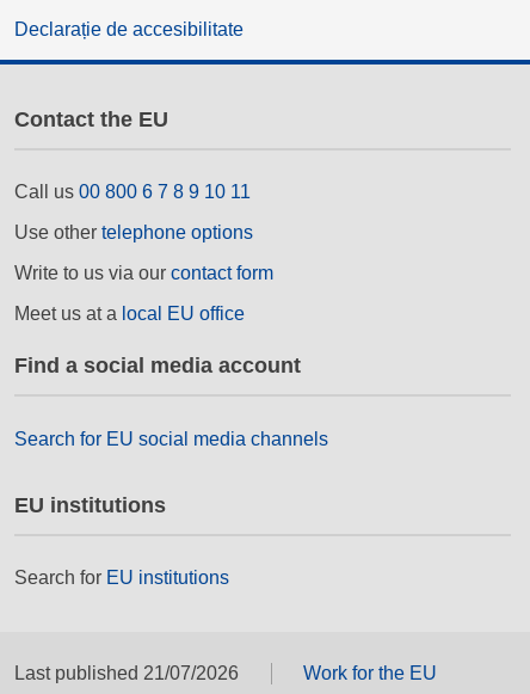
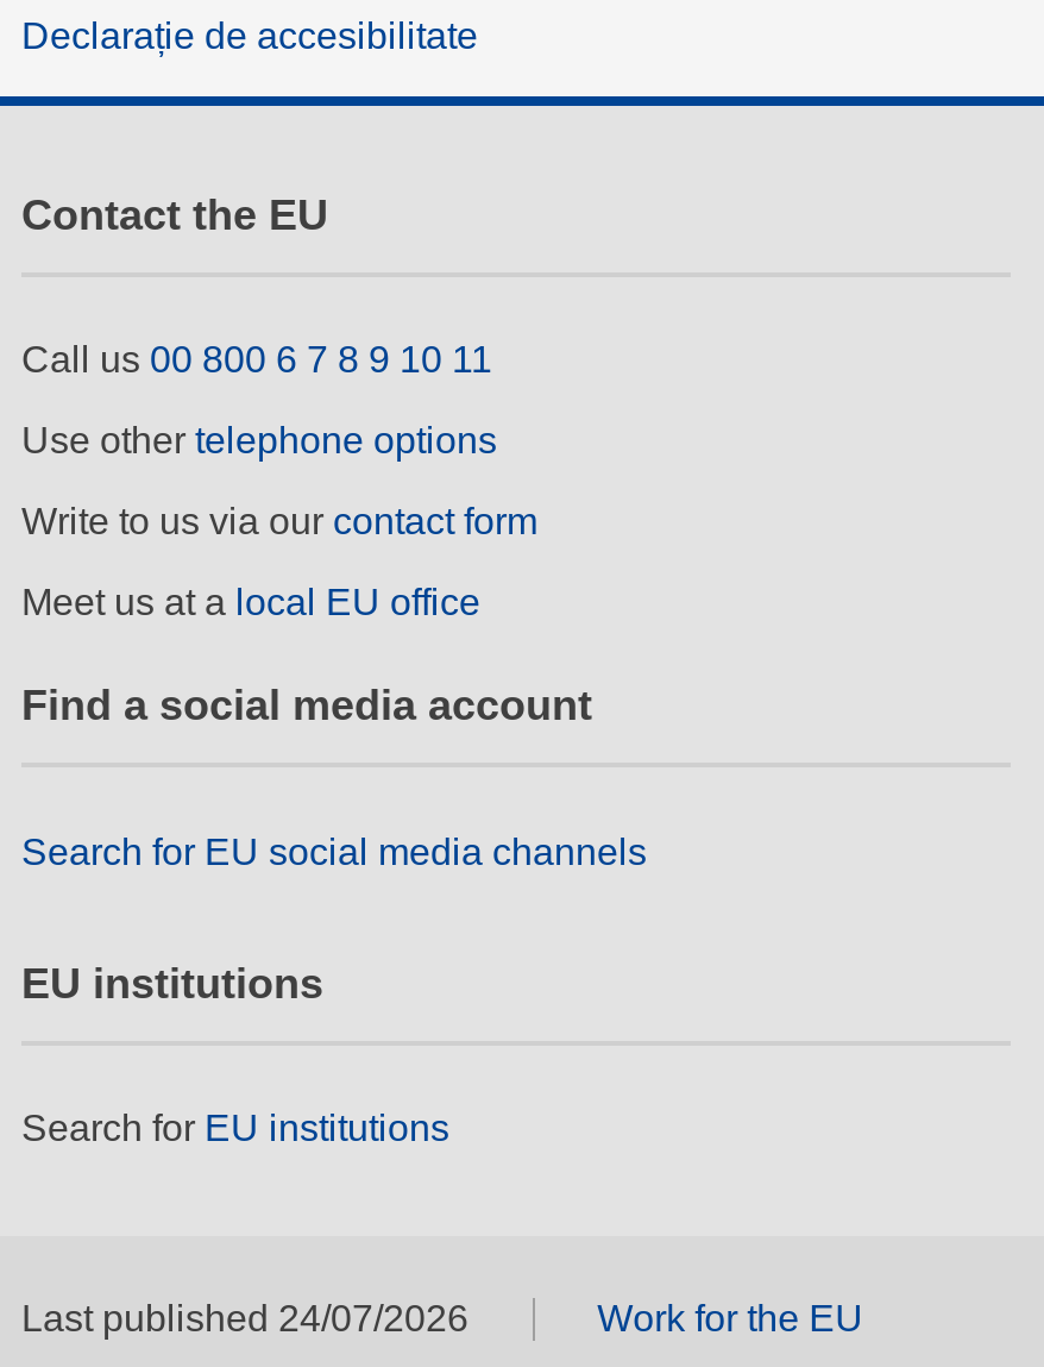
[14,664,239,684] Last published 21/07/2026 -> [21,1299,468,1340] Last published 24/07/2026

